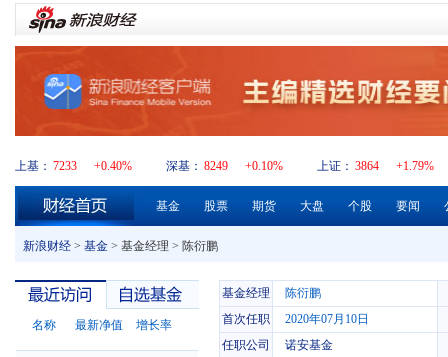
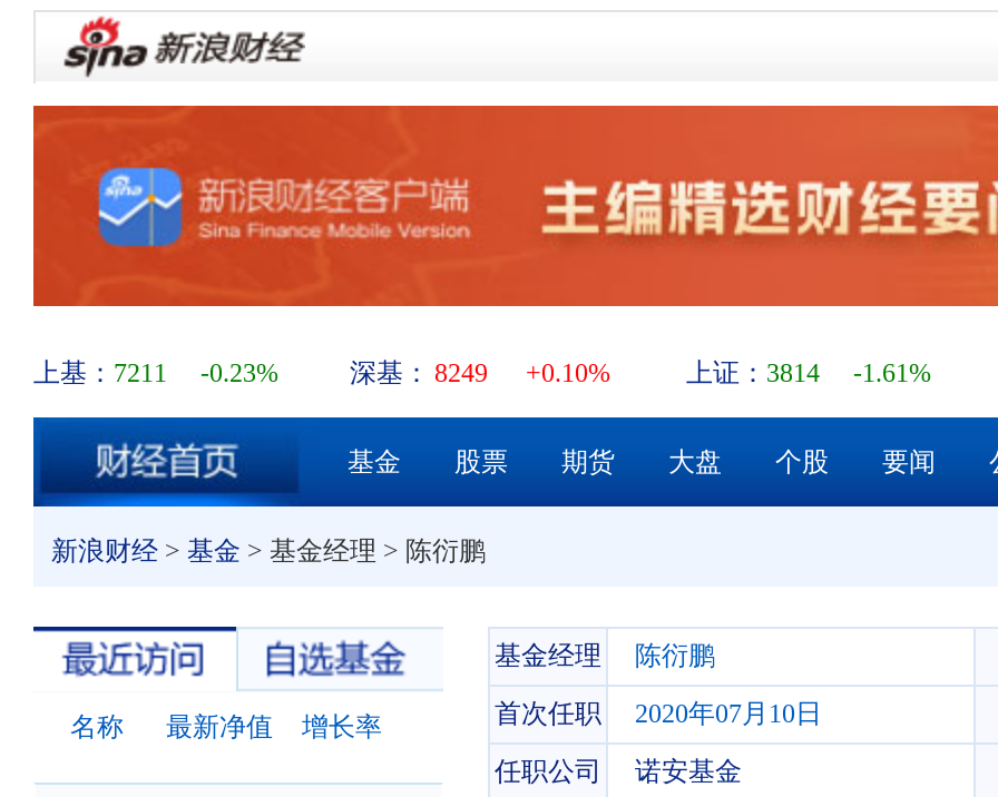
[15,159,77,173] 上基： 7233 -> [33,357,167,388] 上基：7211
[94,159,132,173] +0.40% -> [200,357,278,388] -0.23%
[317,159,379,173] 上证： 3864 -> [686,357,820,388] 上证：3814
[396,159,434,173] +1.79% -> [853,357,931,388] -1.61%

